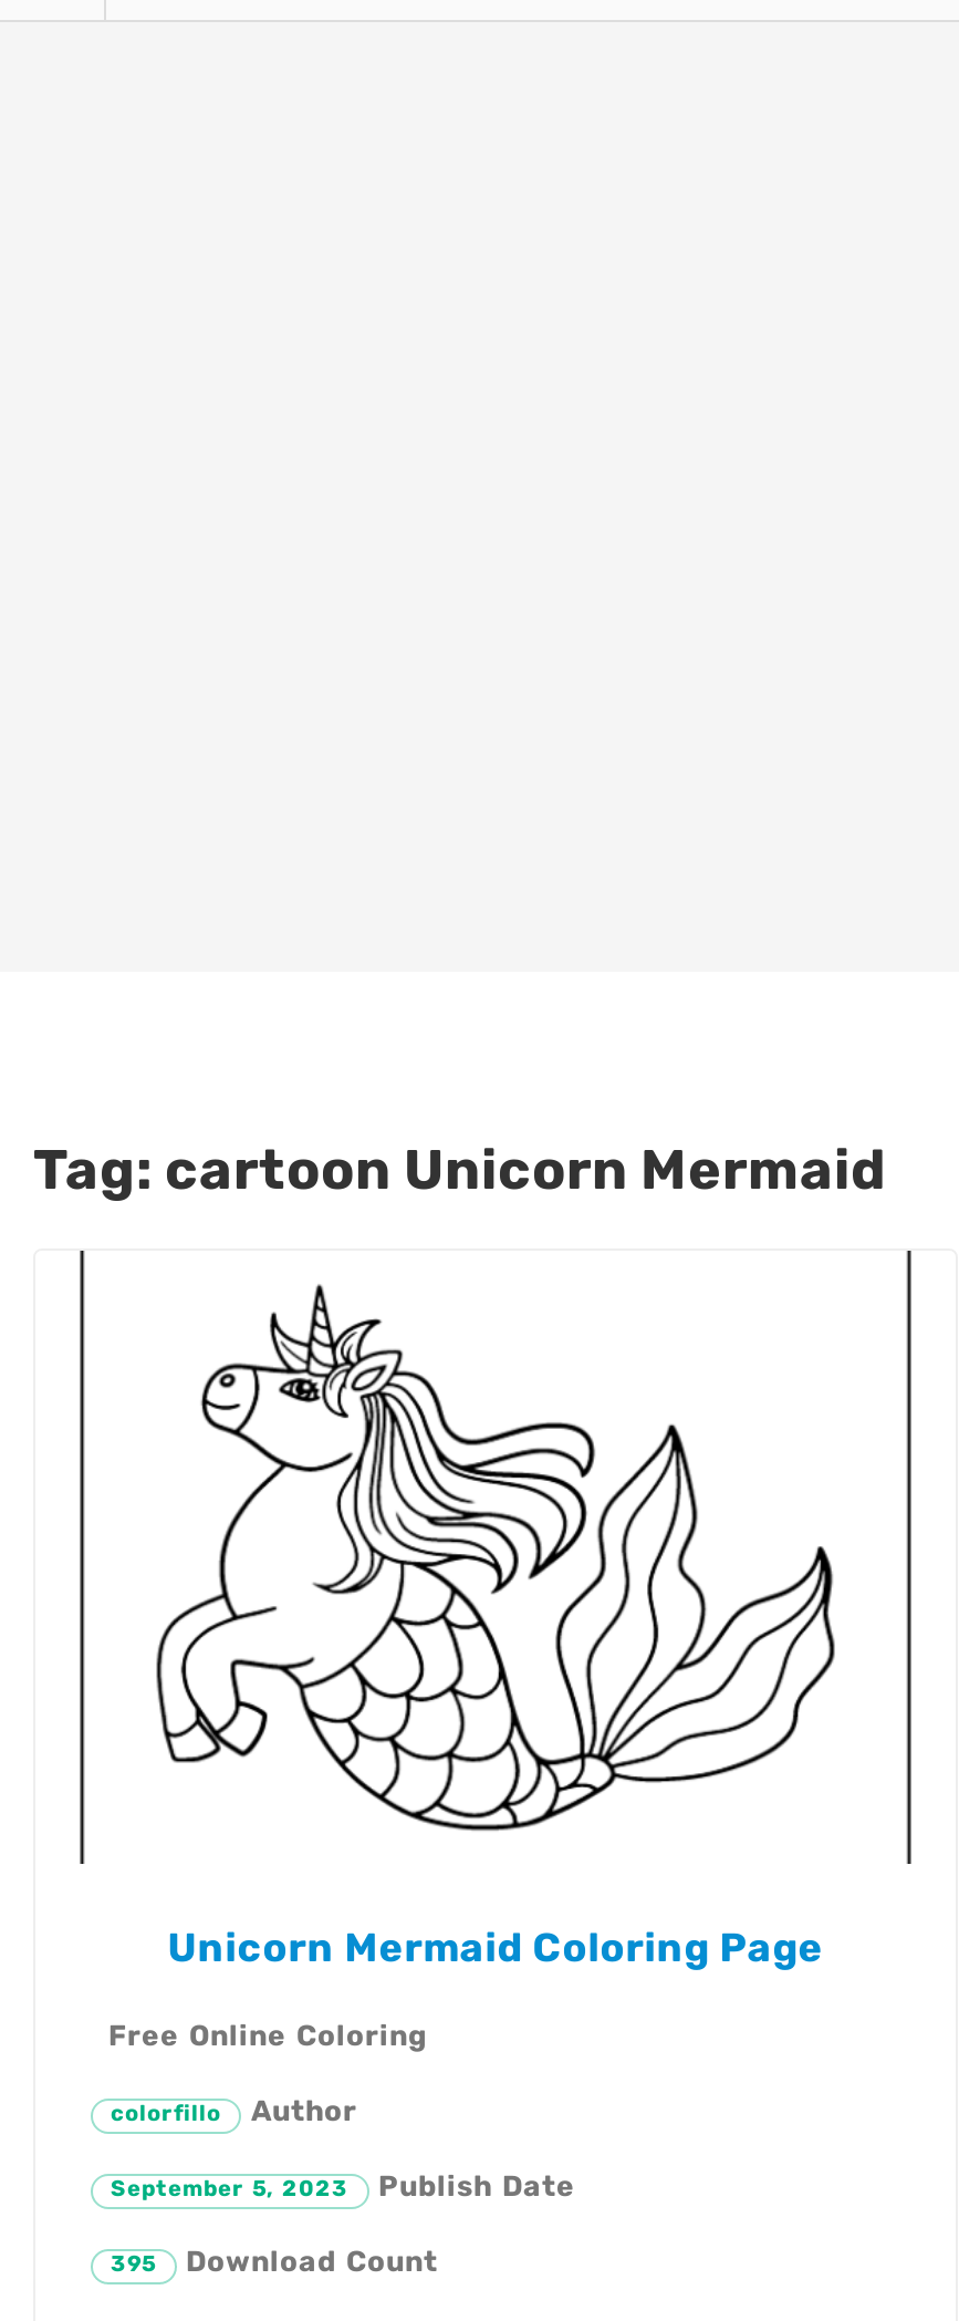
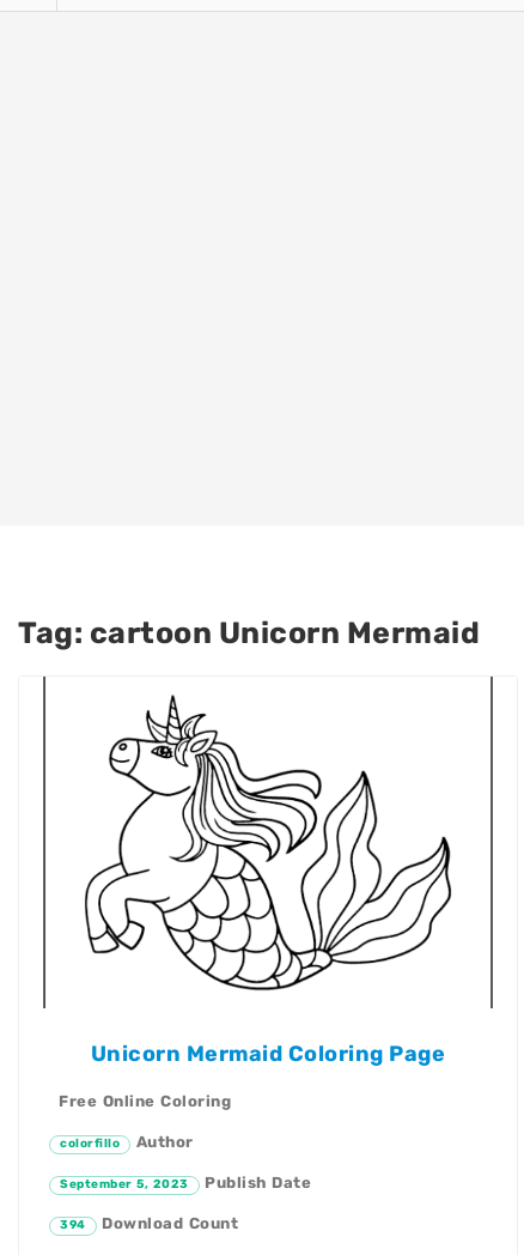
[111,2245,438,2278] 395 Download Count -> [60,1215,238,1233] 394 Download Count

